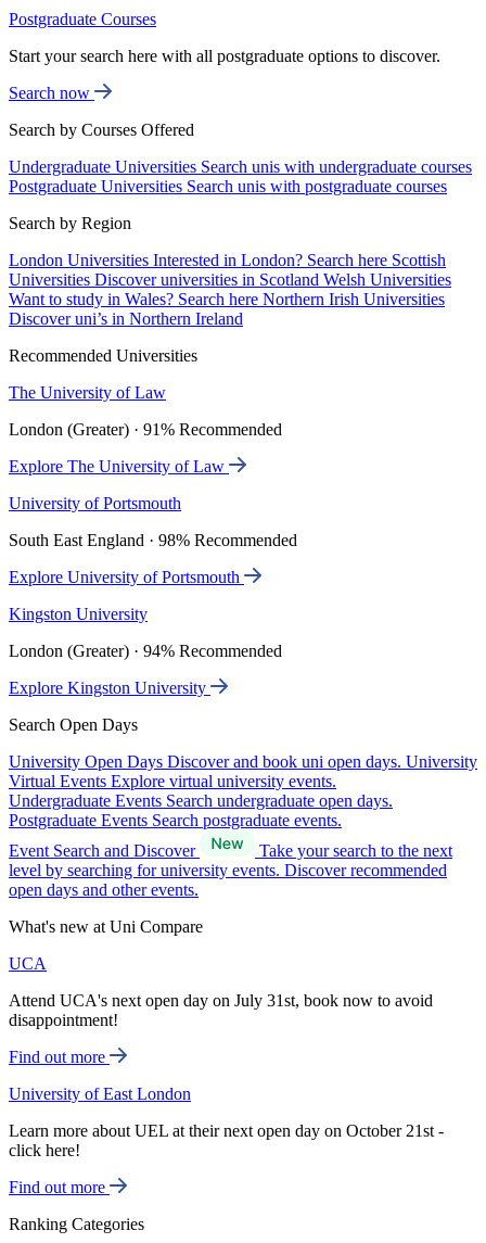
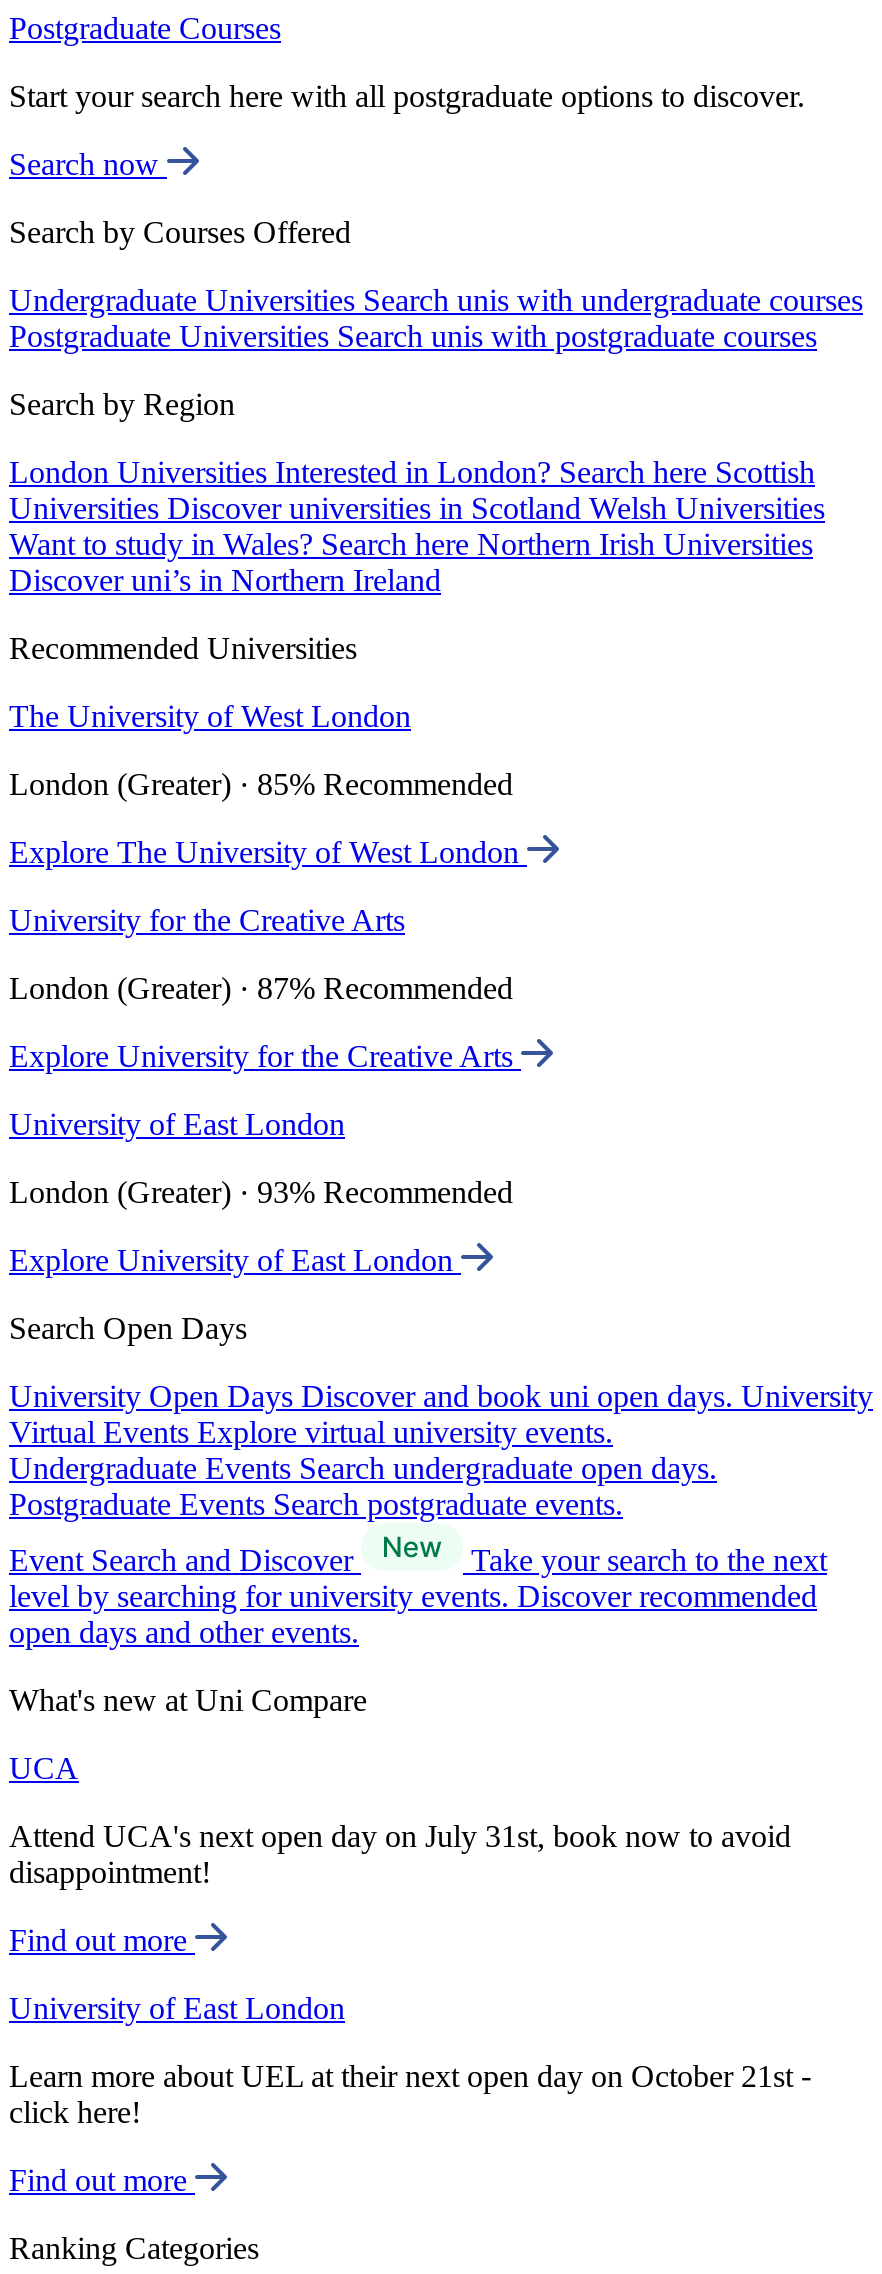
[9,383,166,402] The University of Law -> [9,699,411,733] The University of West London
[9,420,282,439] London (Greater) · 91% Recommended -> [9,767,513,801] London (Greater) · 85% Recommended
[9,457,229,476] Explore The University of Law -> [9,835,527,869] Explore The University of West London
[9,494,181,513] University of Portsmouth -> [9,903,405,937] University for the Creative Arts
[9,531,297,549] South East England · 98% Recommended -> [9,971,513,1005] London (Greater) · 87% Recommended
[9,568,244,586] Explore University of Portsmouth -> [9,1039,521,1073] Explore University for the Creative Arts
[9,605,148,623] Kingston University -> [9,1107,345,1141] University of East London
[9,642,282,660] London (Greater) · 94% Recommended -> [9,1175,513,1209] London (Greater) · 93% Recommended
[9,679,210,697] Explore Kingston University -> [9,1243,461,1277] Explore University of East London

